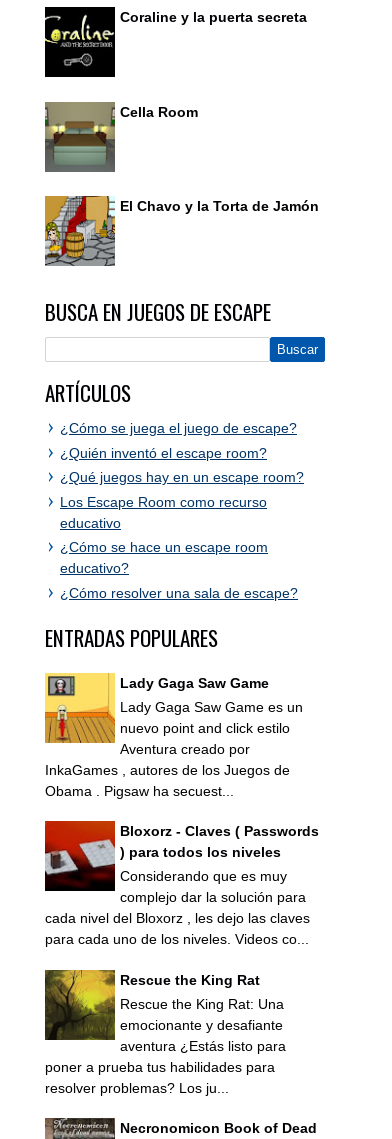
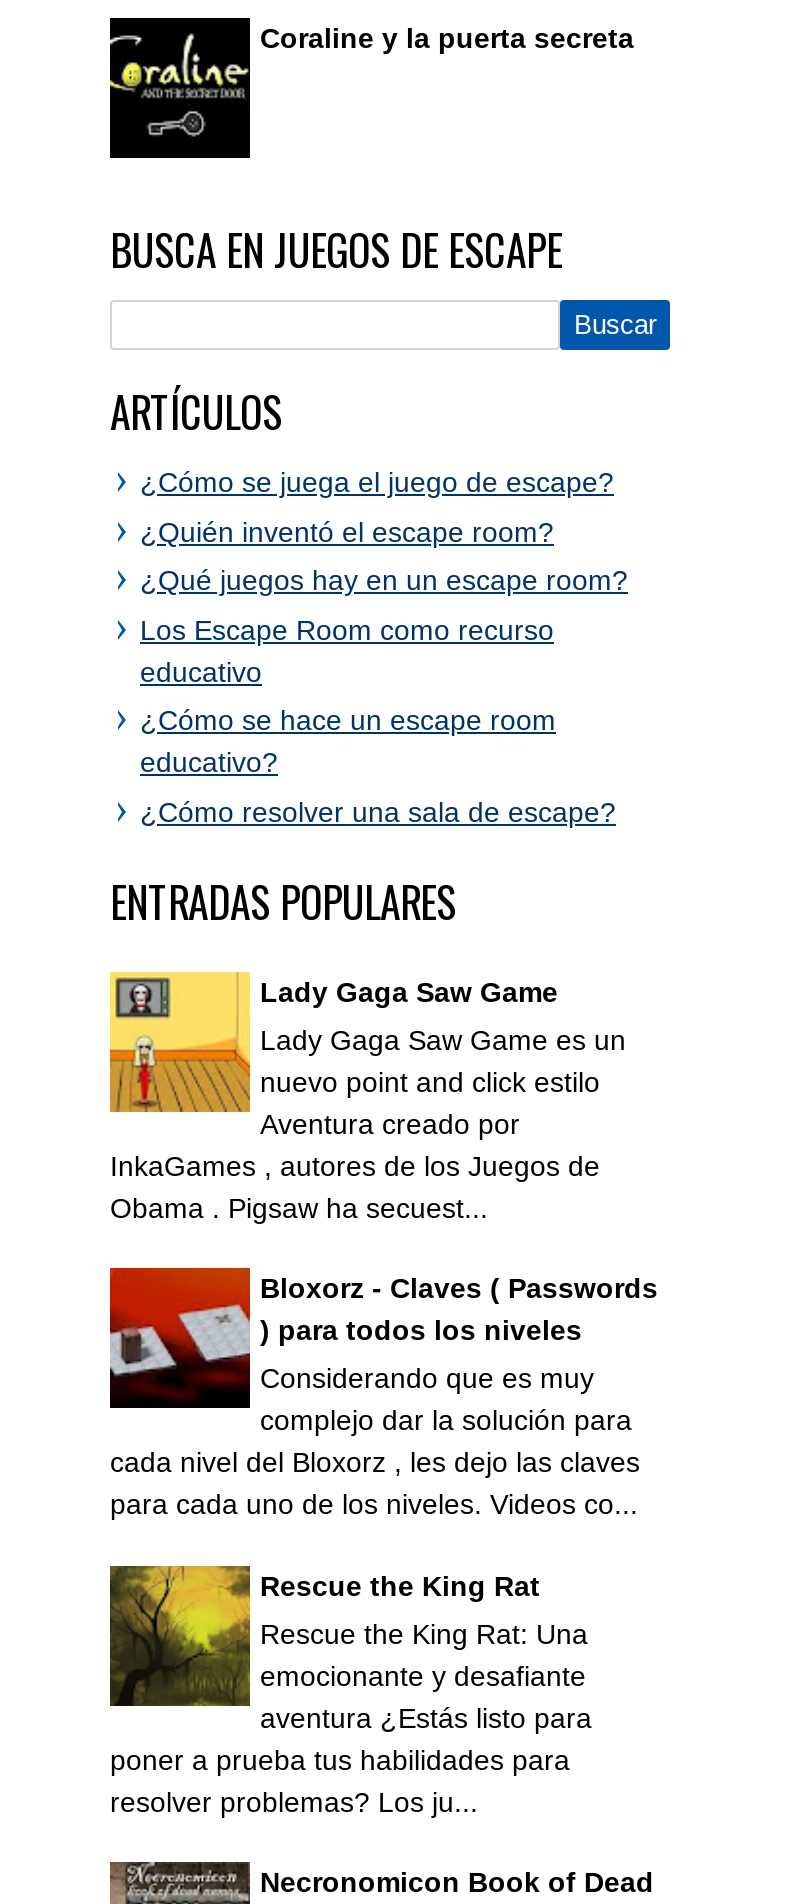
[44,101,198,172] [image] | Cella Room -> none
[44,195,319,266] [image] | El Chavo y la Torta de Jamón -> none

